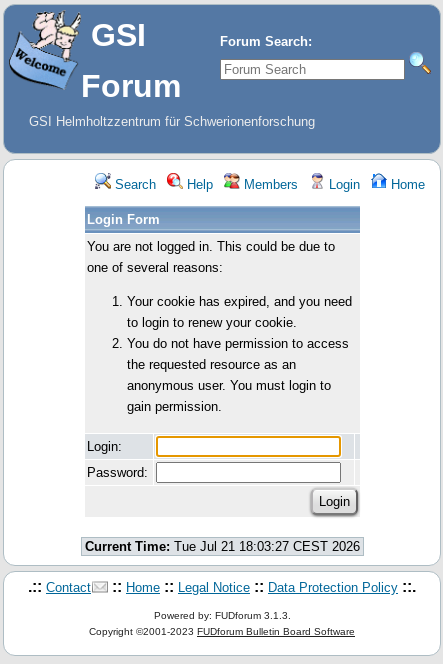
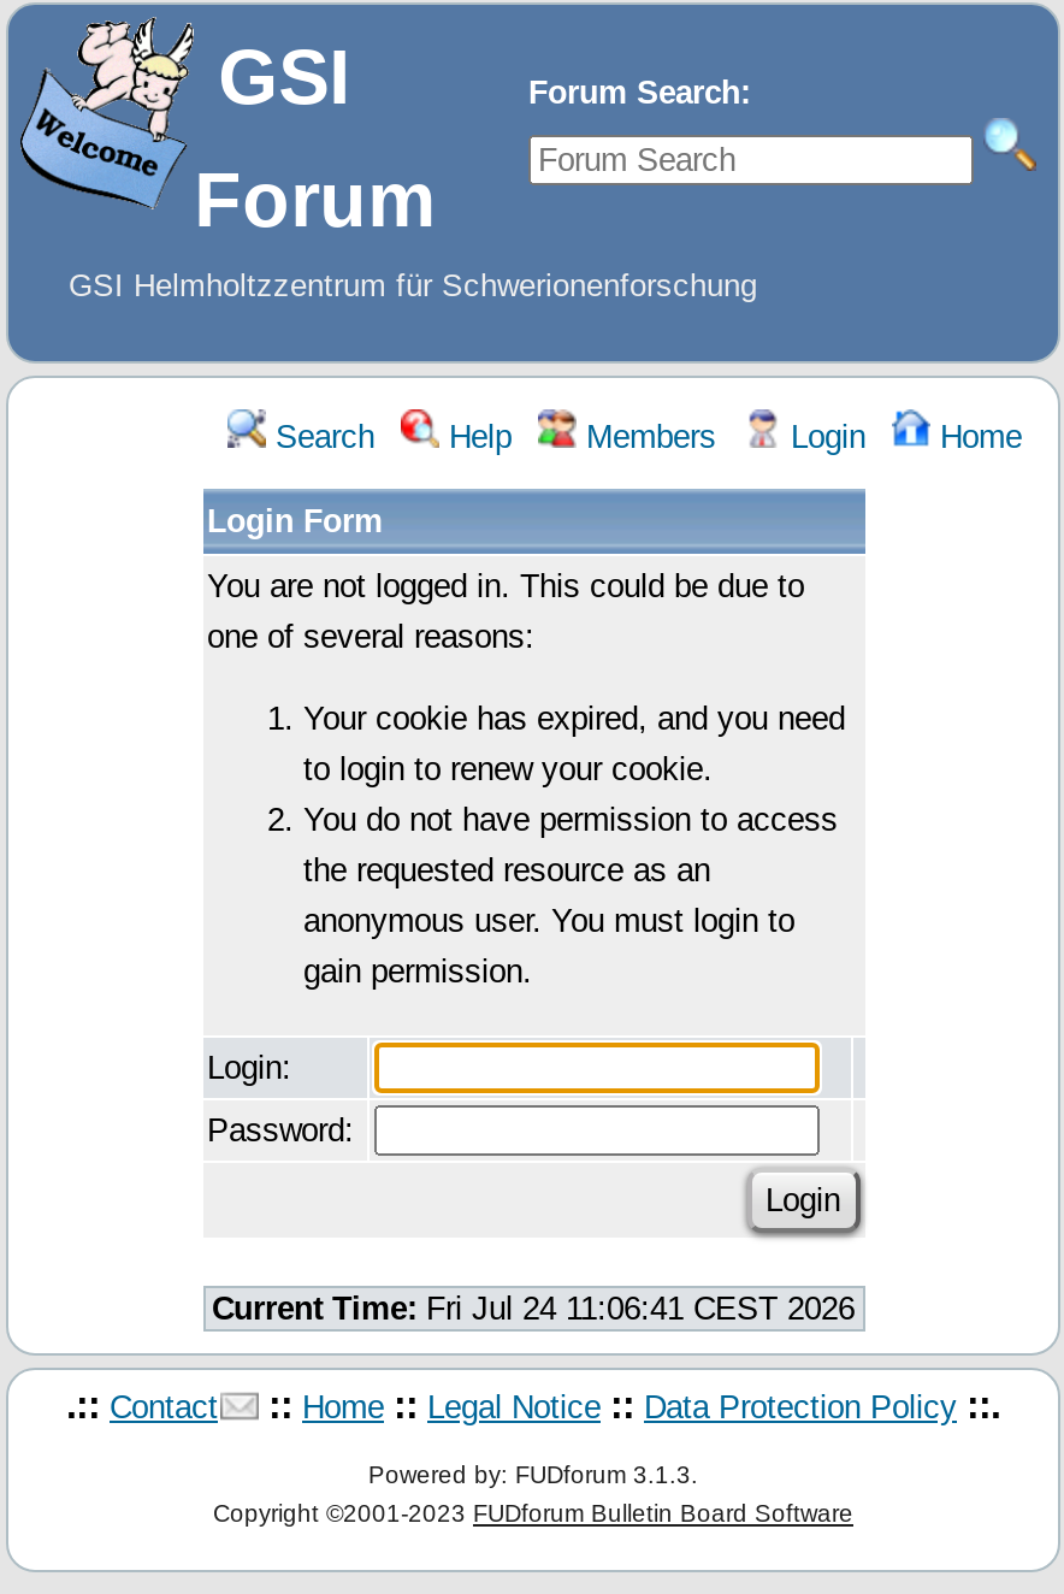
[84,539,359,554] Current Time: Tue Jul 21 18:03:27 CEST 2026 -> [212,1291,855,1327] Current Time: Fri Jul 24 11:06:41 CEST 2026

